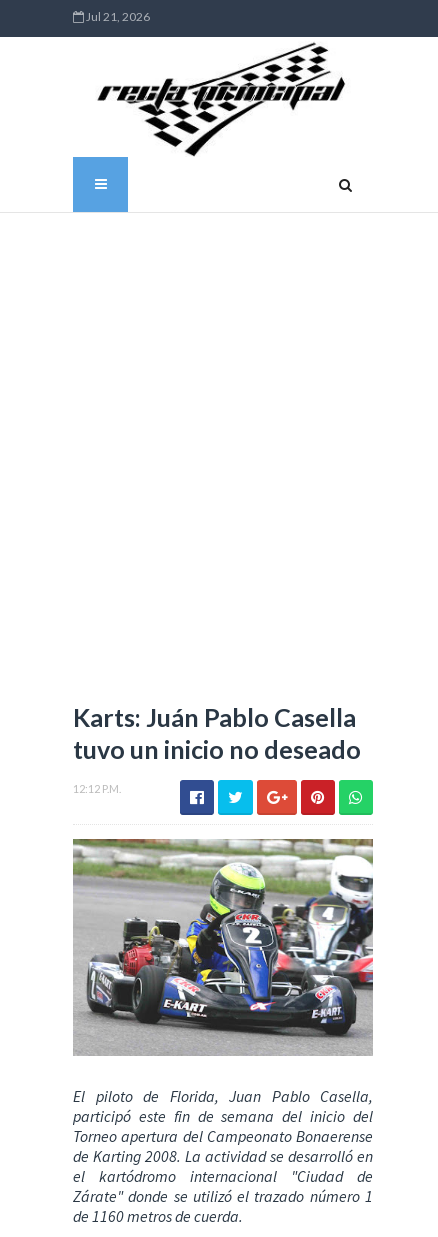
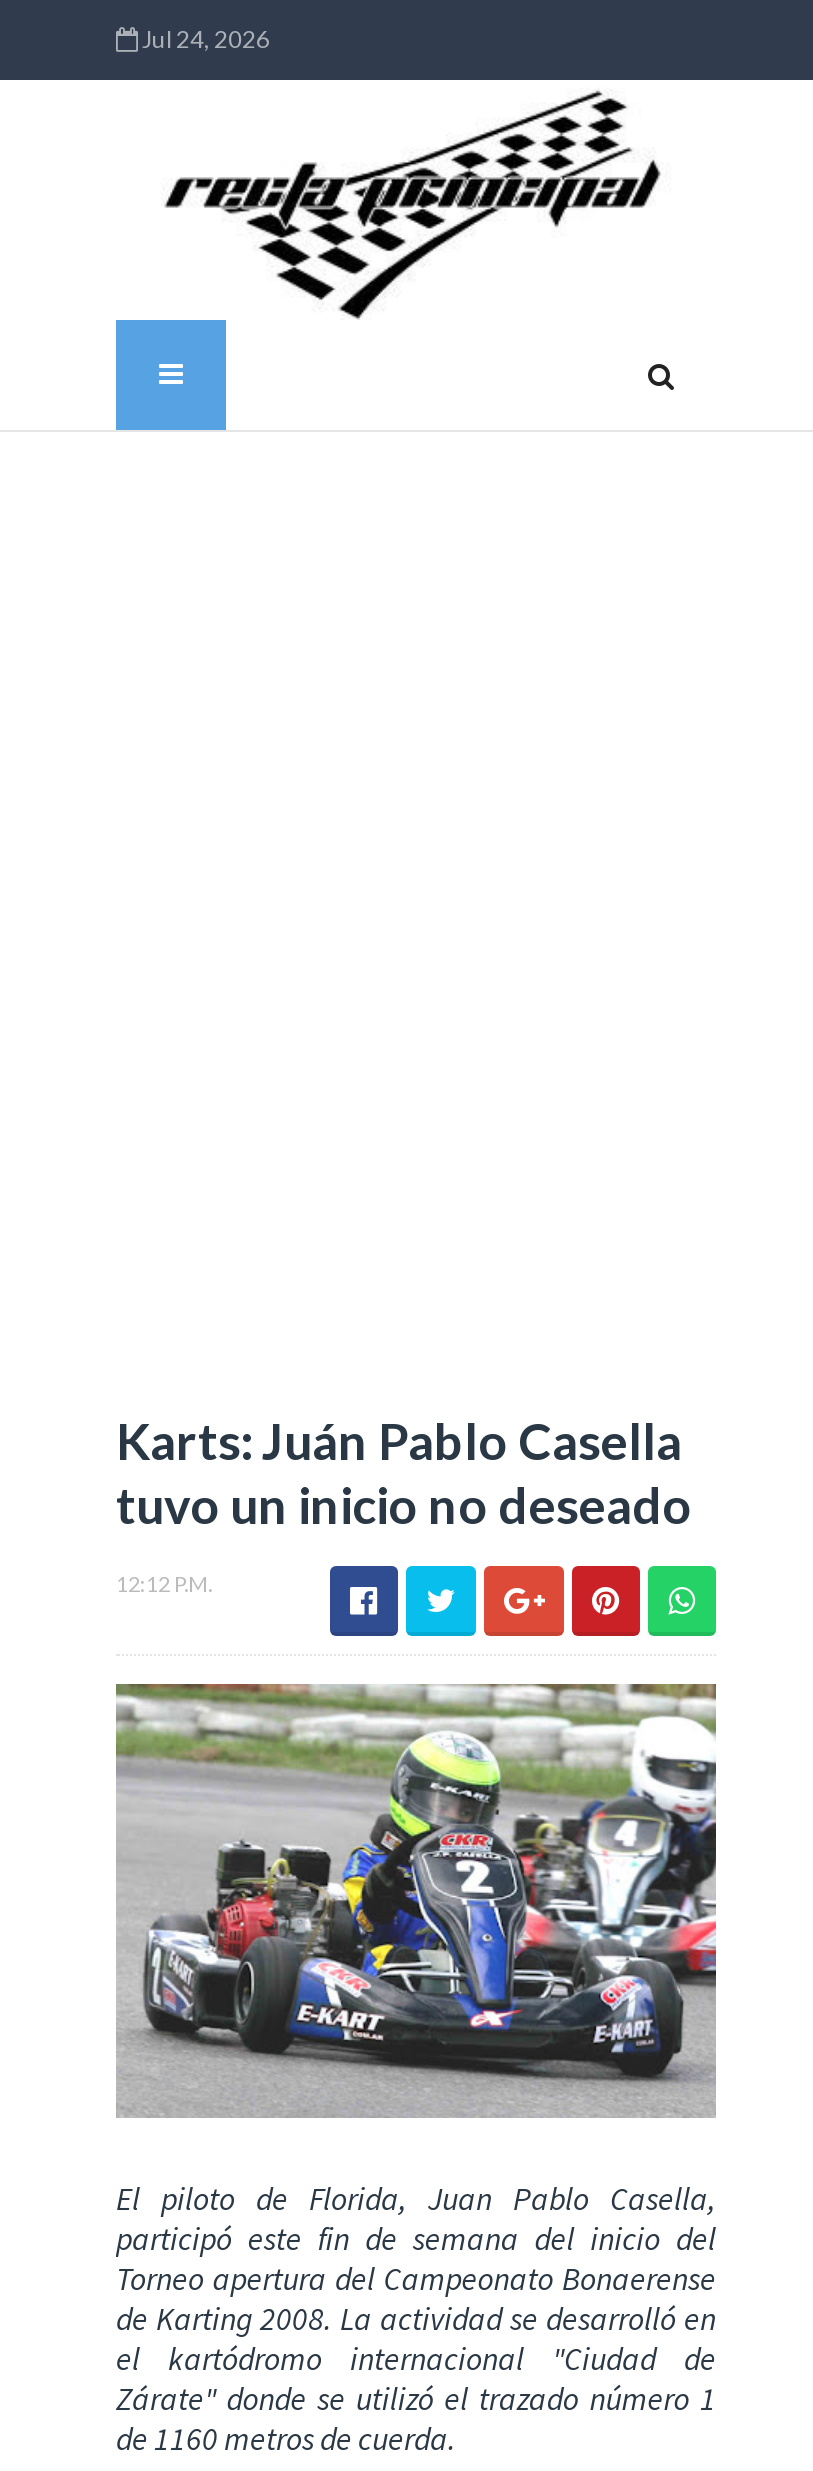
[86,9,150,24] Jul 21, 2026 -> [142,24,270,54] Jul 24, 2026

